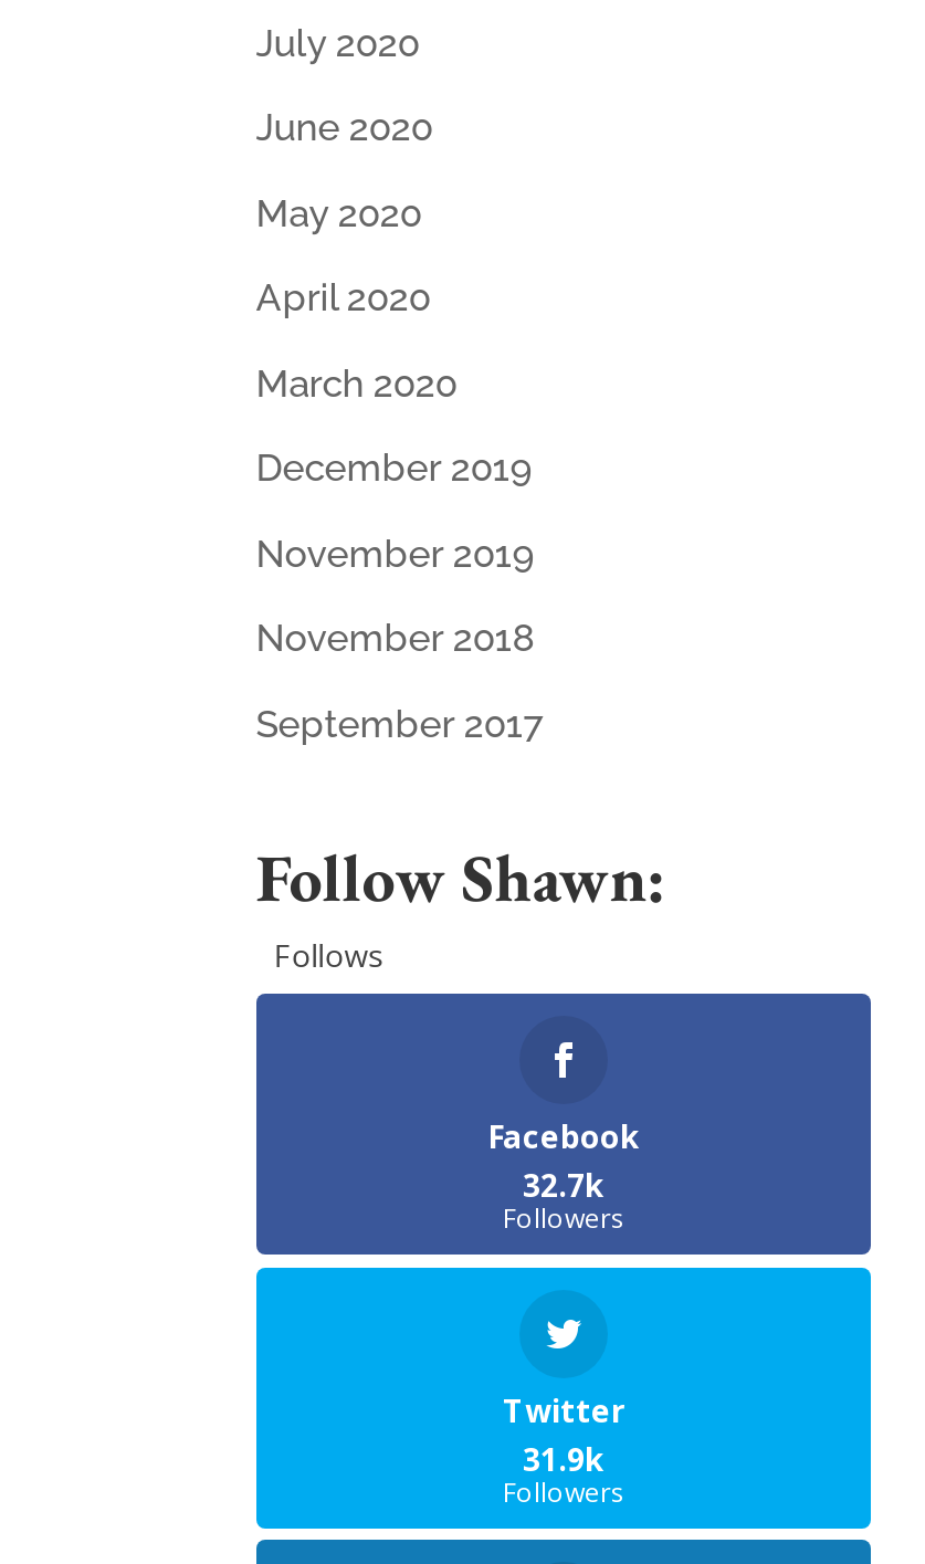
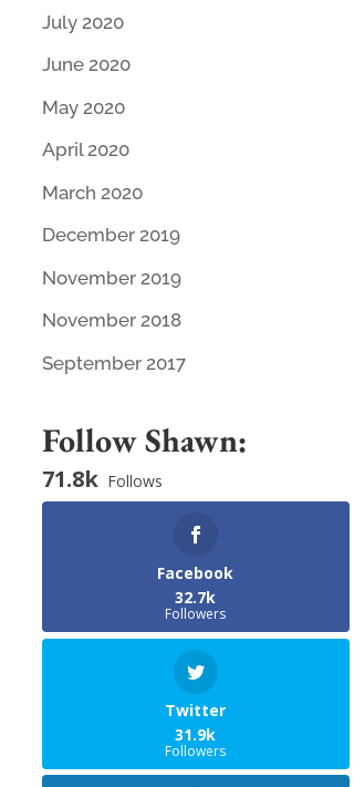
[274,934,384,976] Follows -> [42,464,162,494] 71.8k Follows

